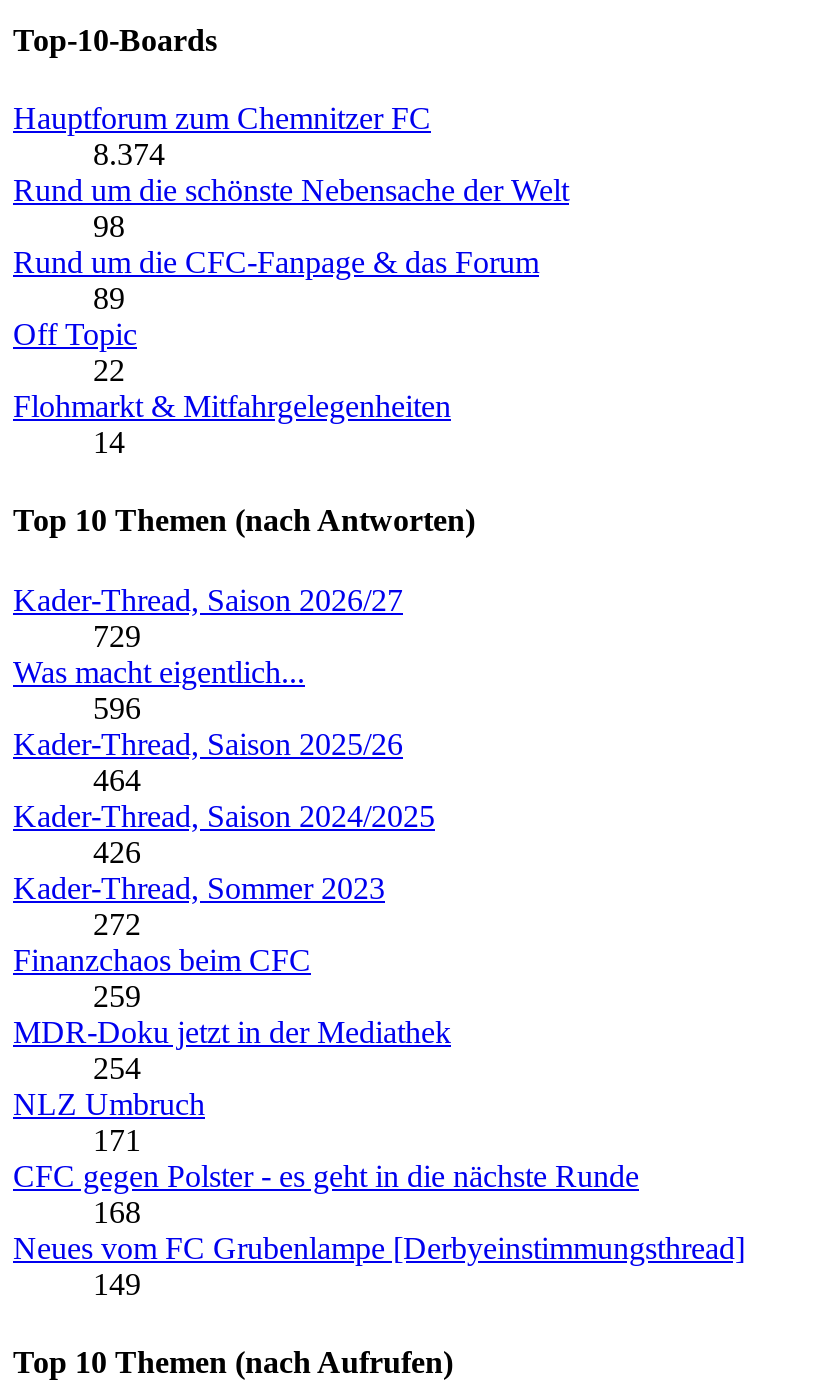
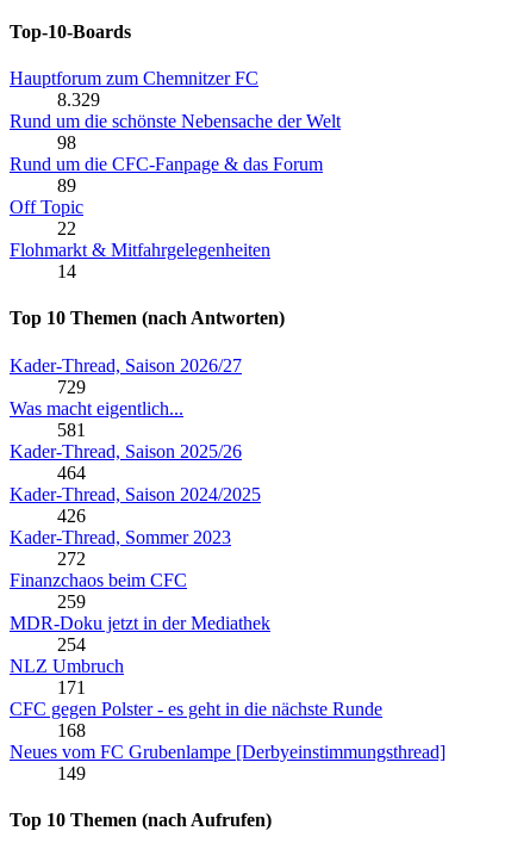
[93,137,165,171] 8.374 -> [57,89,100,110] 8.329
[93,690,141,724] 596 -> [57,419,86,439] 581

